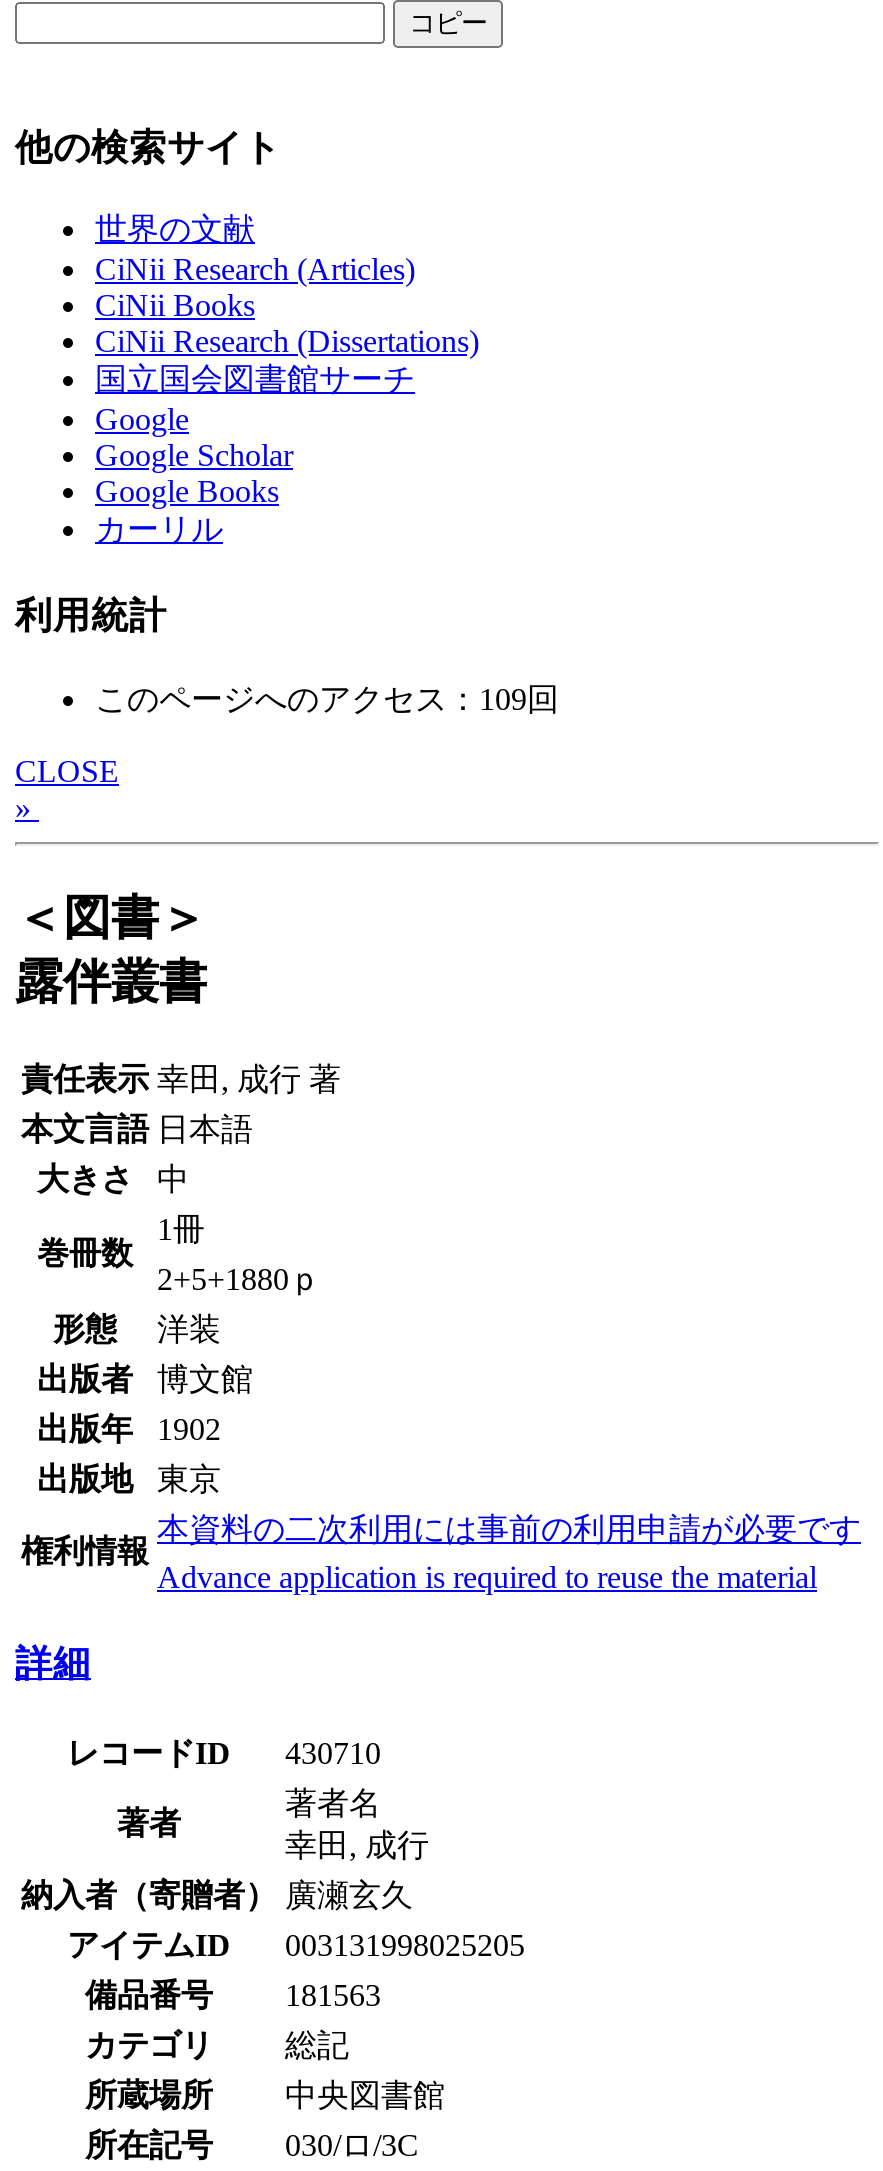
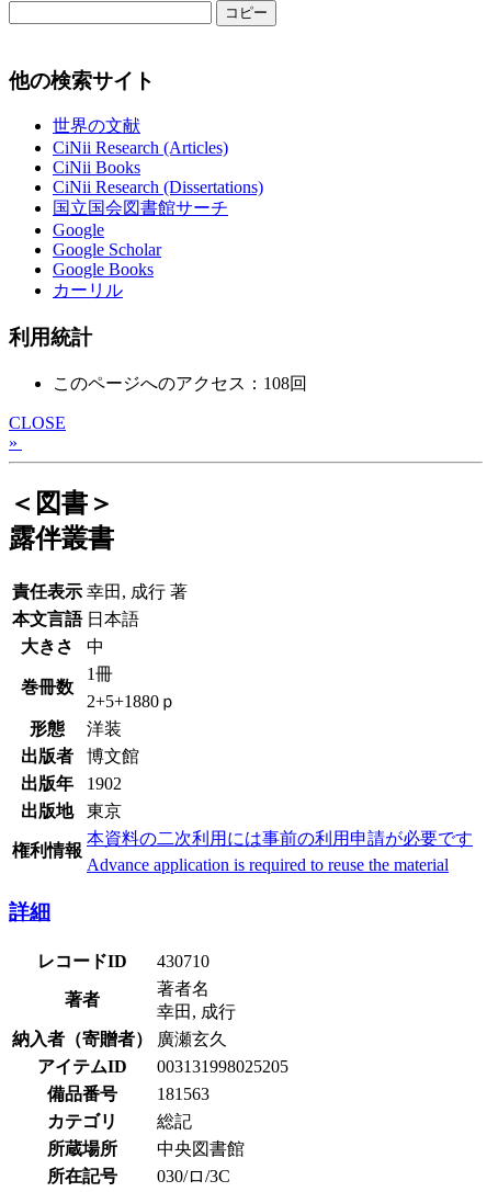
[95,682,559,716] このページへのアクセス：109回 -> [53,374,307,392] このページへのアクセス：108回

